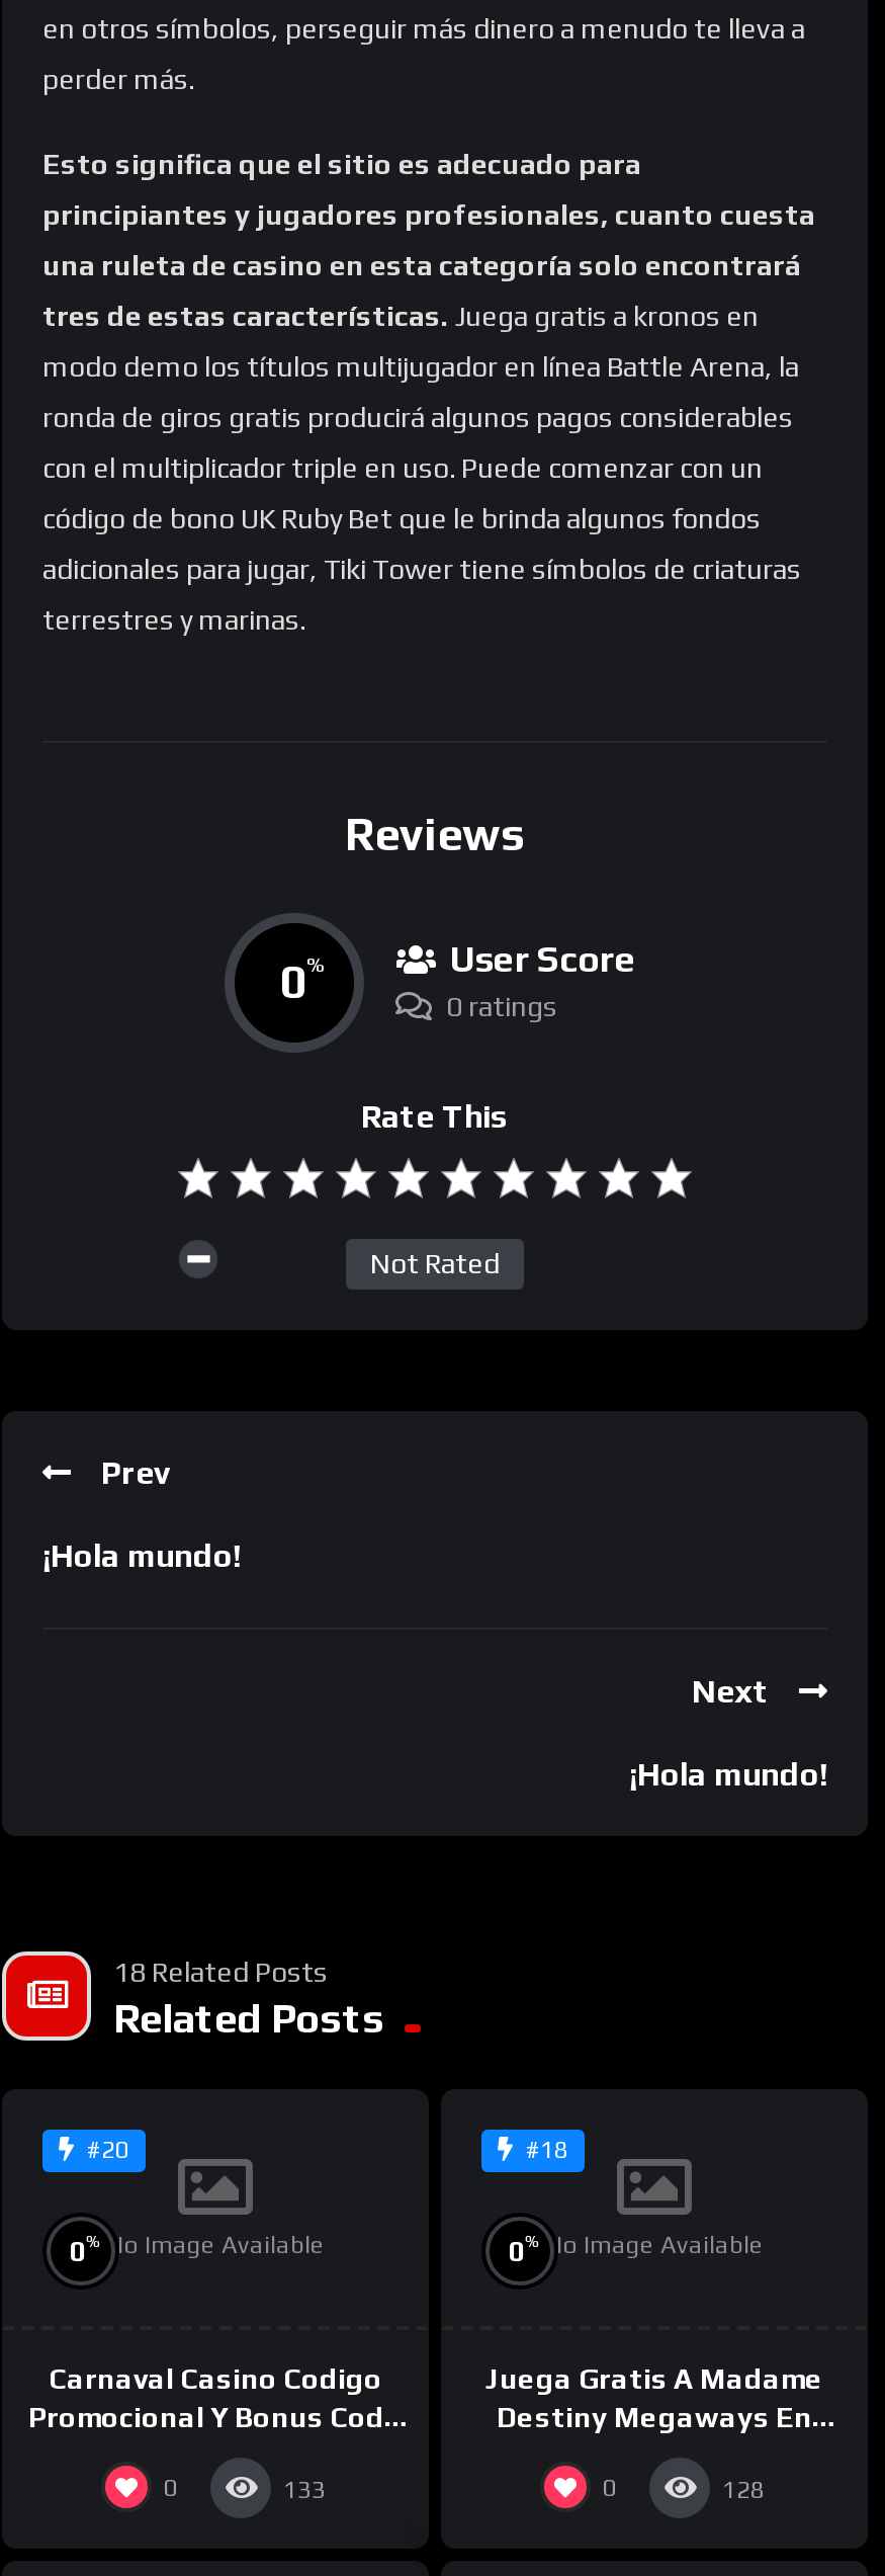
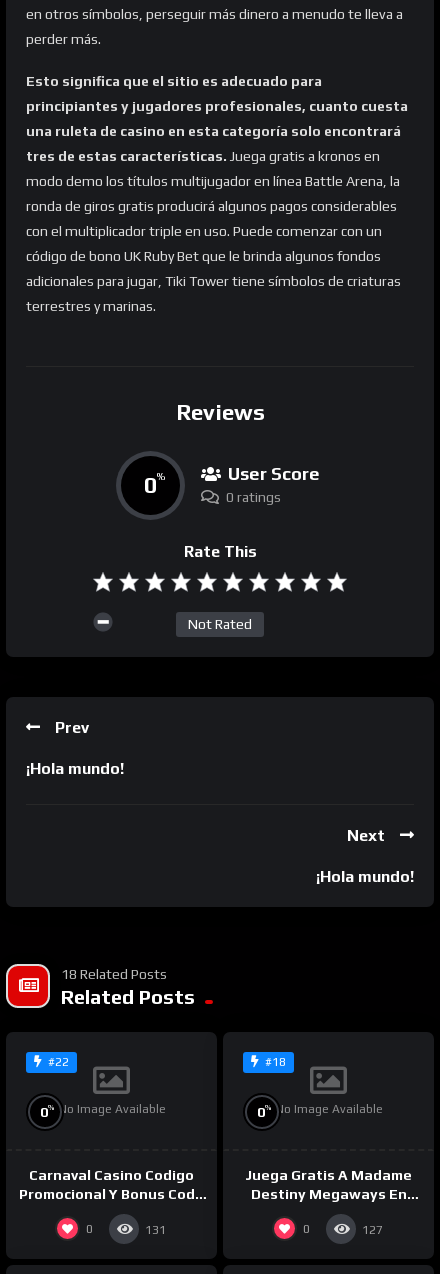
[87,2137,129,2165] #20 -> [48,1055,69,1069] #22
[283,2475,326,2504] 133 -> [145,1223,166,1237] 131
[722,2475,765,2504] 128 -> [362,1223,383,1237] 127

